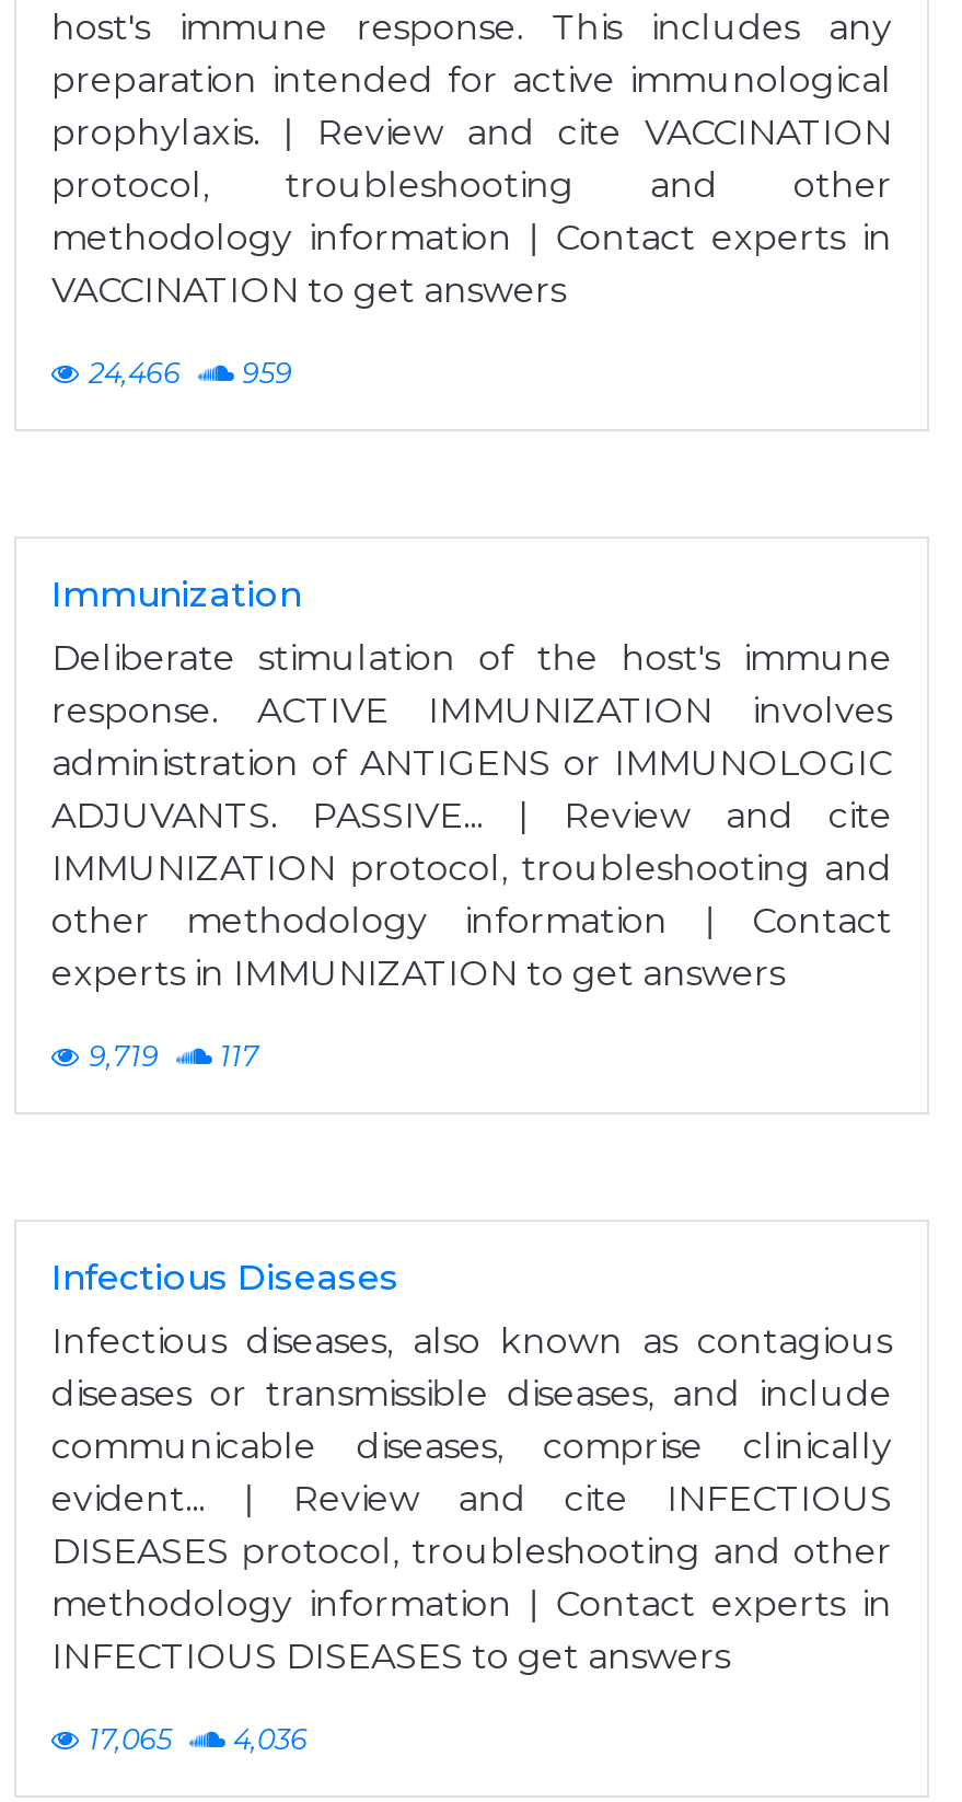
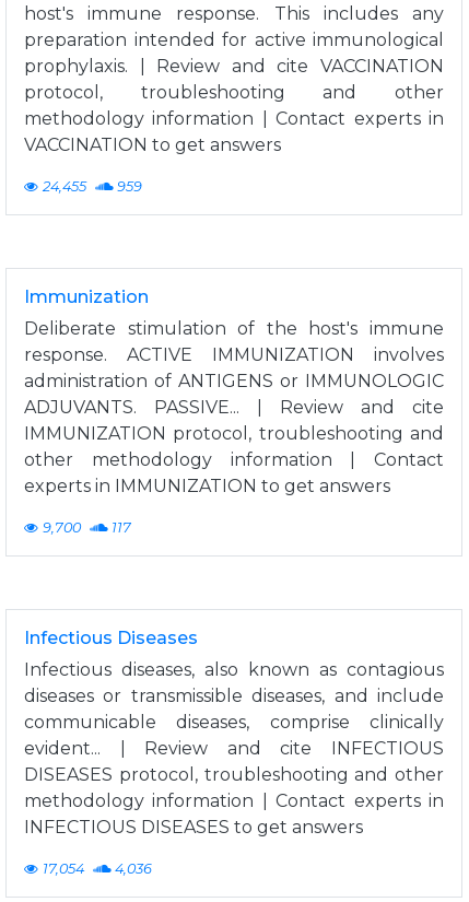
[89,356,292,389] 24,466 959 -> [43,178,142,194] 24,455 959
[89,1039,259,1072] 9,719 117 -> [43,519,131,535] 9,700 117
[89,1723,308,1755] 17,065 4,036 -> [43,860,152,877] 17,054 4,036

